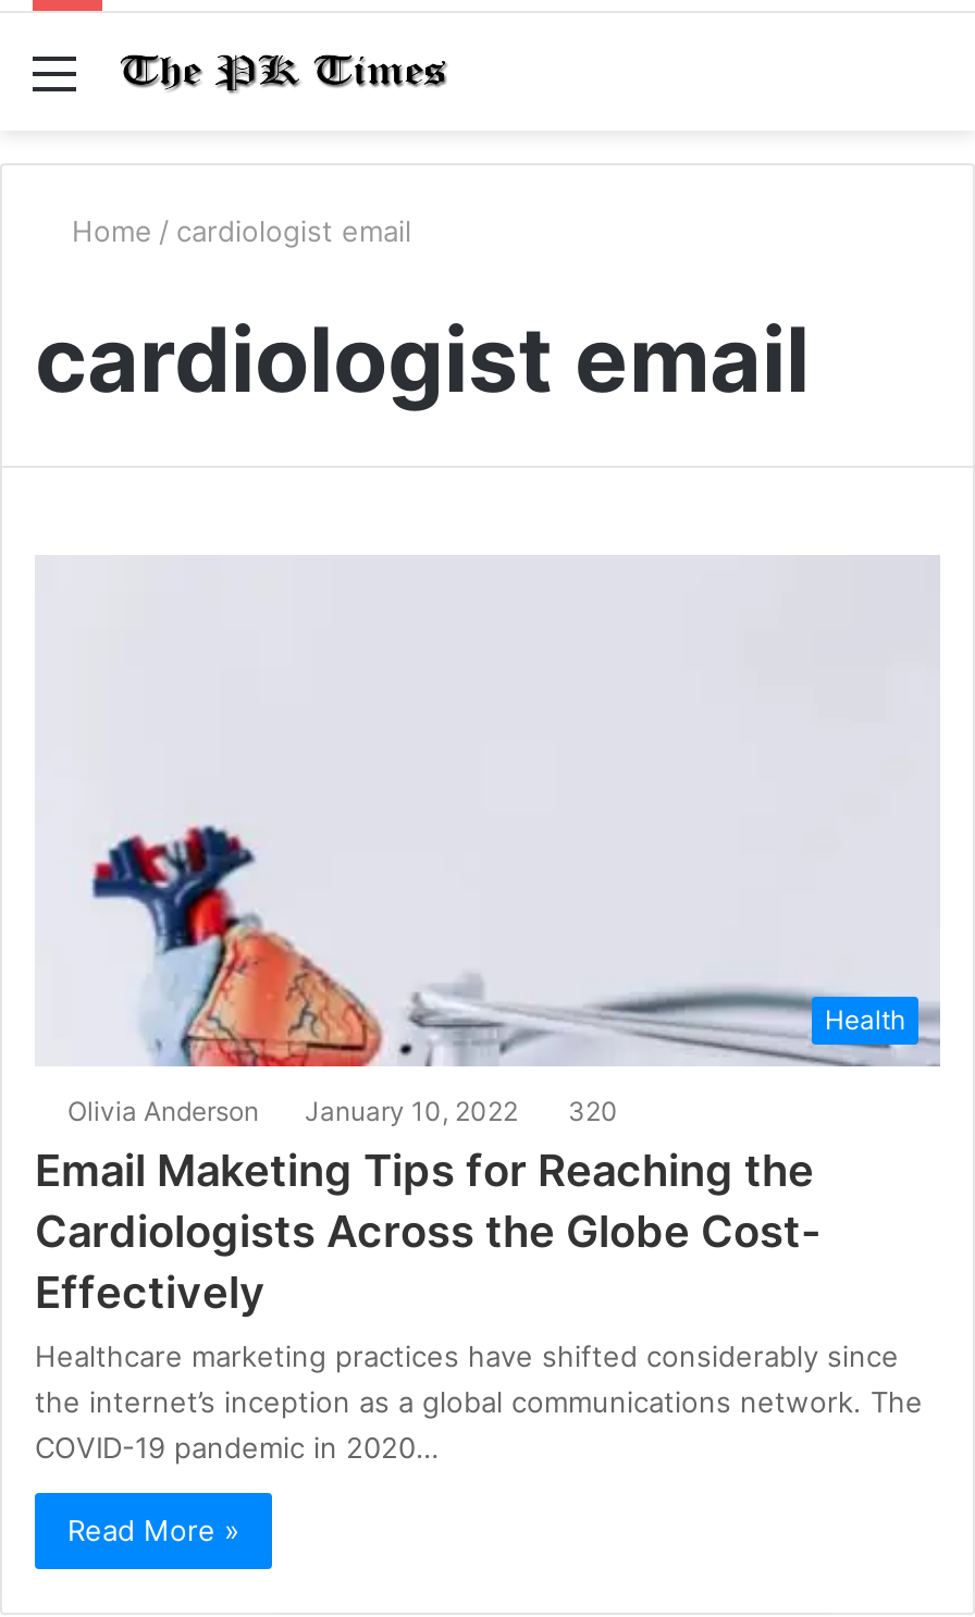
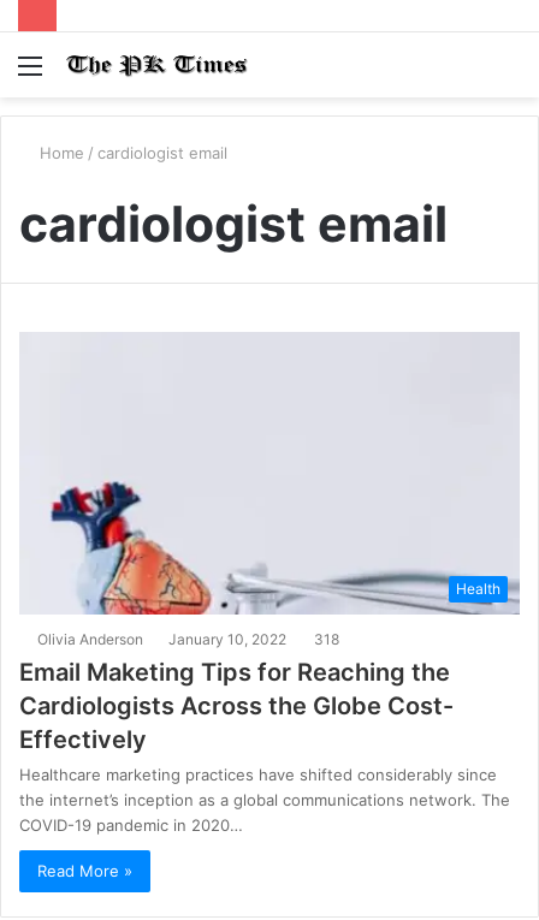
[67,1094,618,1127] Olivia Anderson January 10, 2022 320 -> [37,630,339,648] Olivia Anderson January 10, 2022 318

